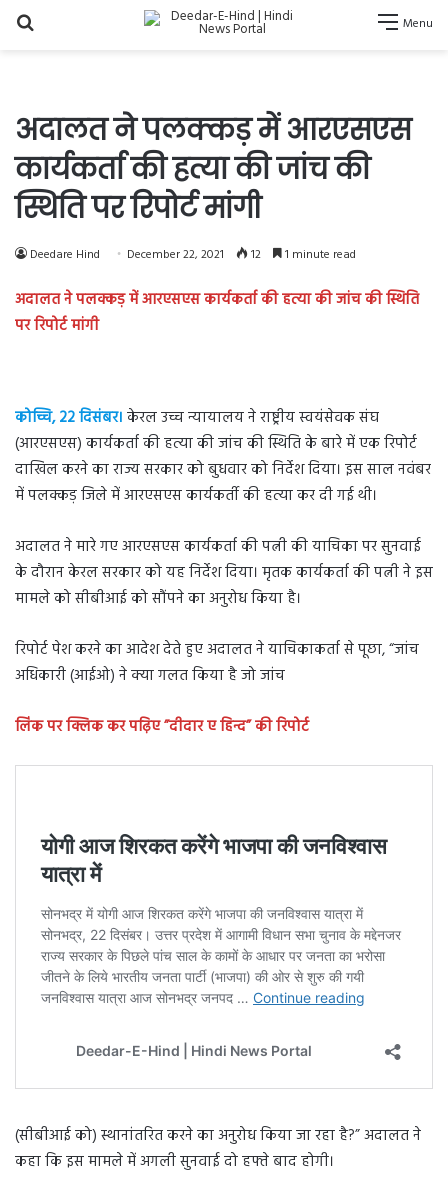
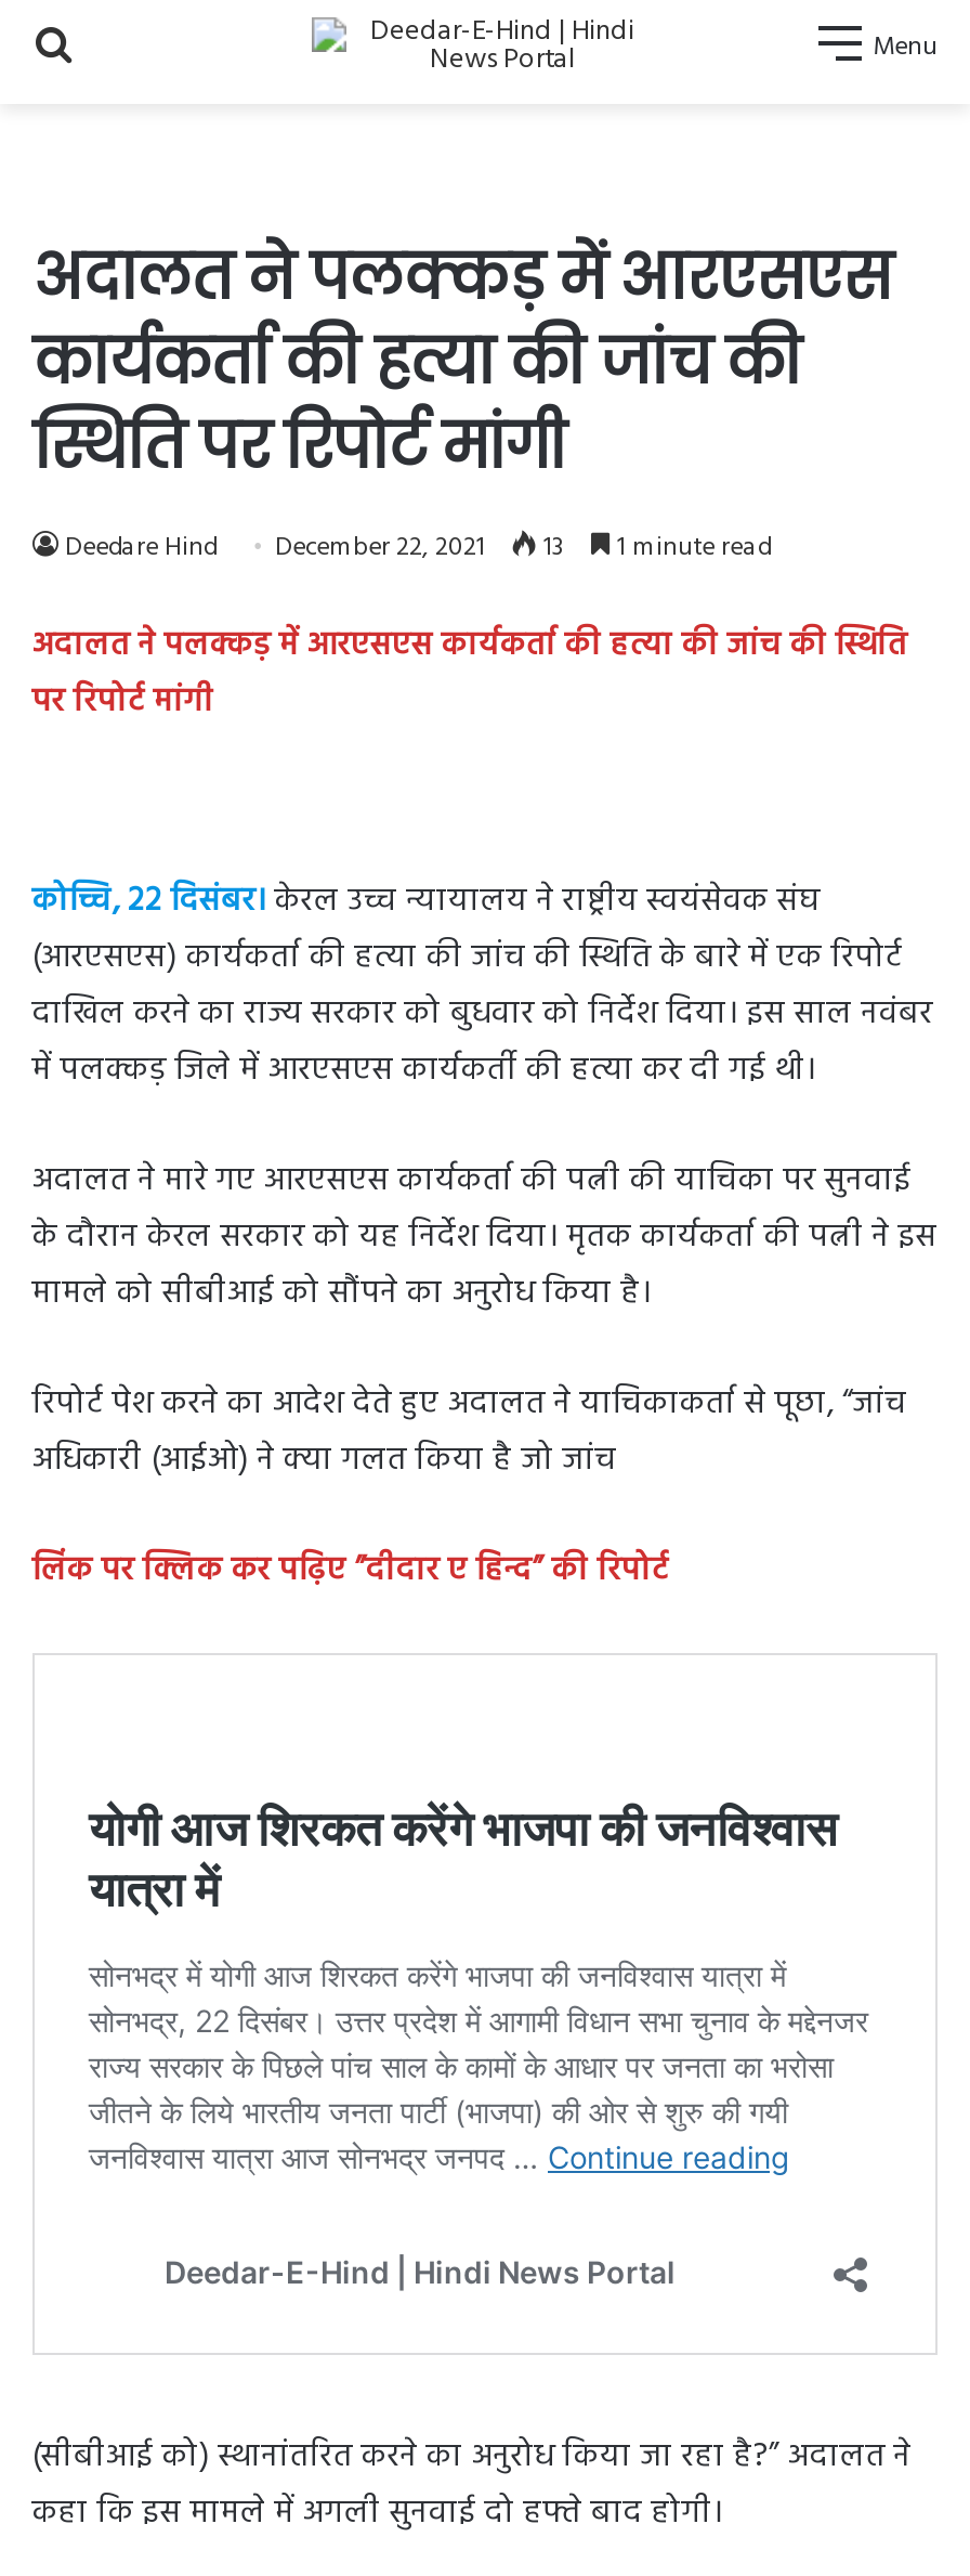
[30,245,356,265] Deedare Hind December 22, 2021 12 1 minute read -> [65,526,771,570] Deedare Hind December 22, 2021 13 1 minute read

